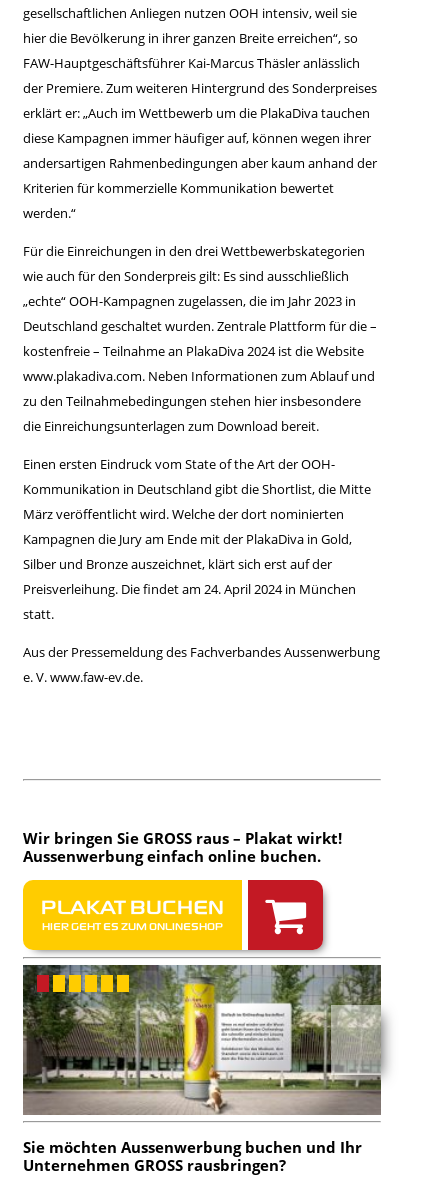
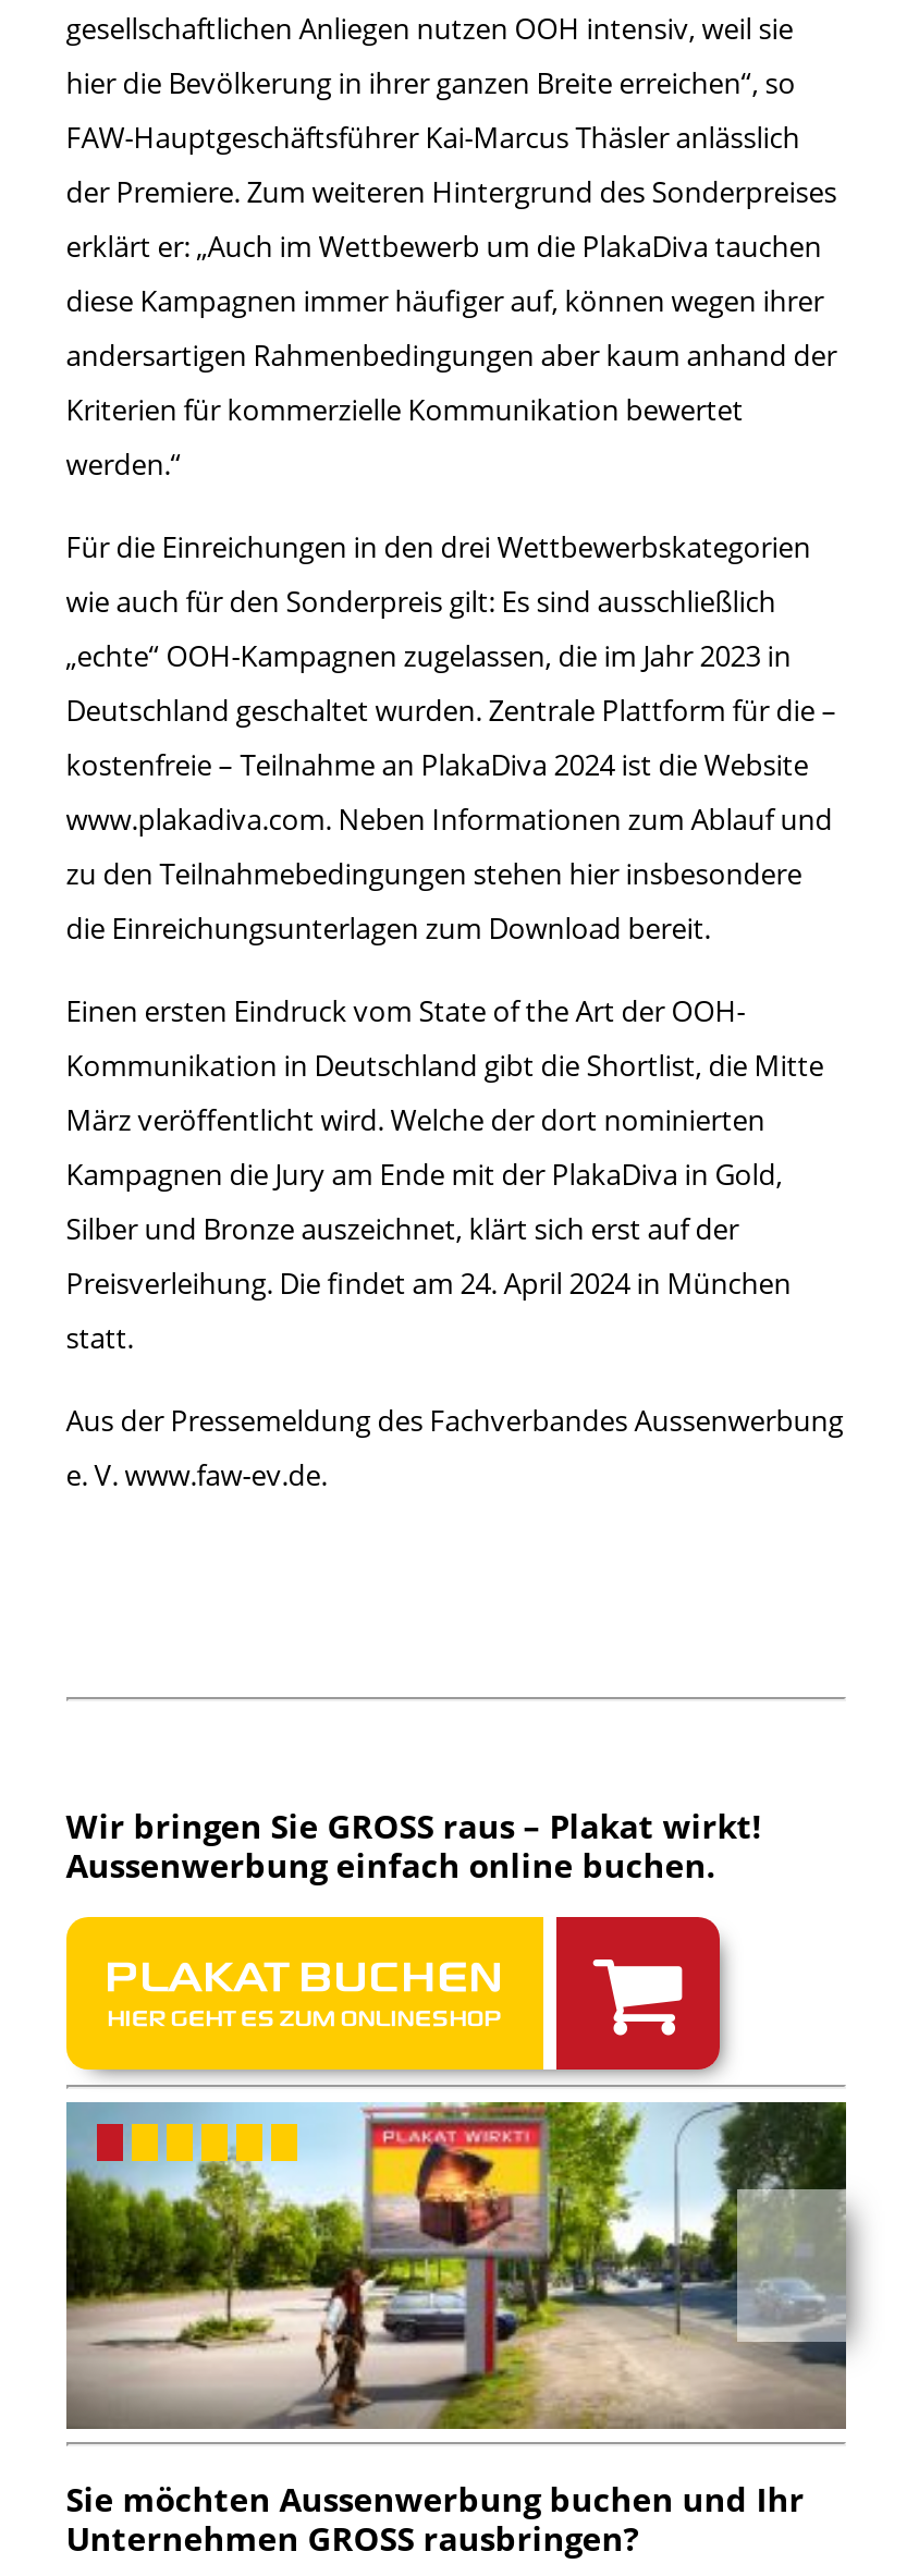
[22,964,381,1115] [image] -> [66,2102,846,2431] [image]

